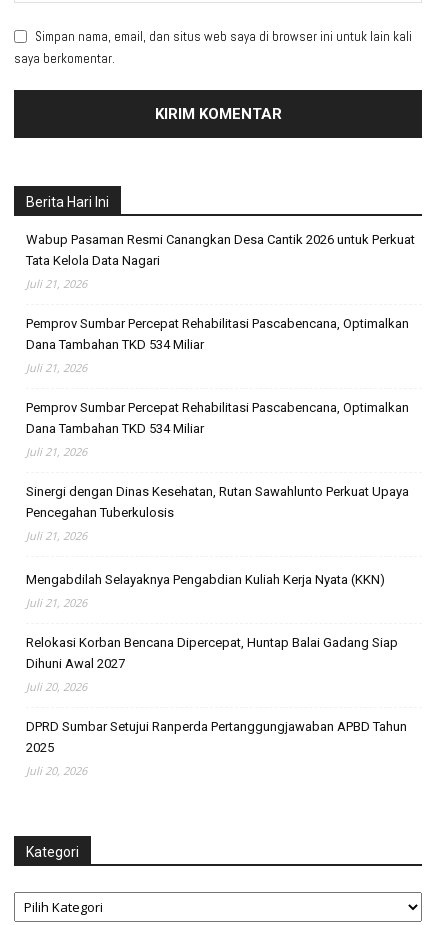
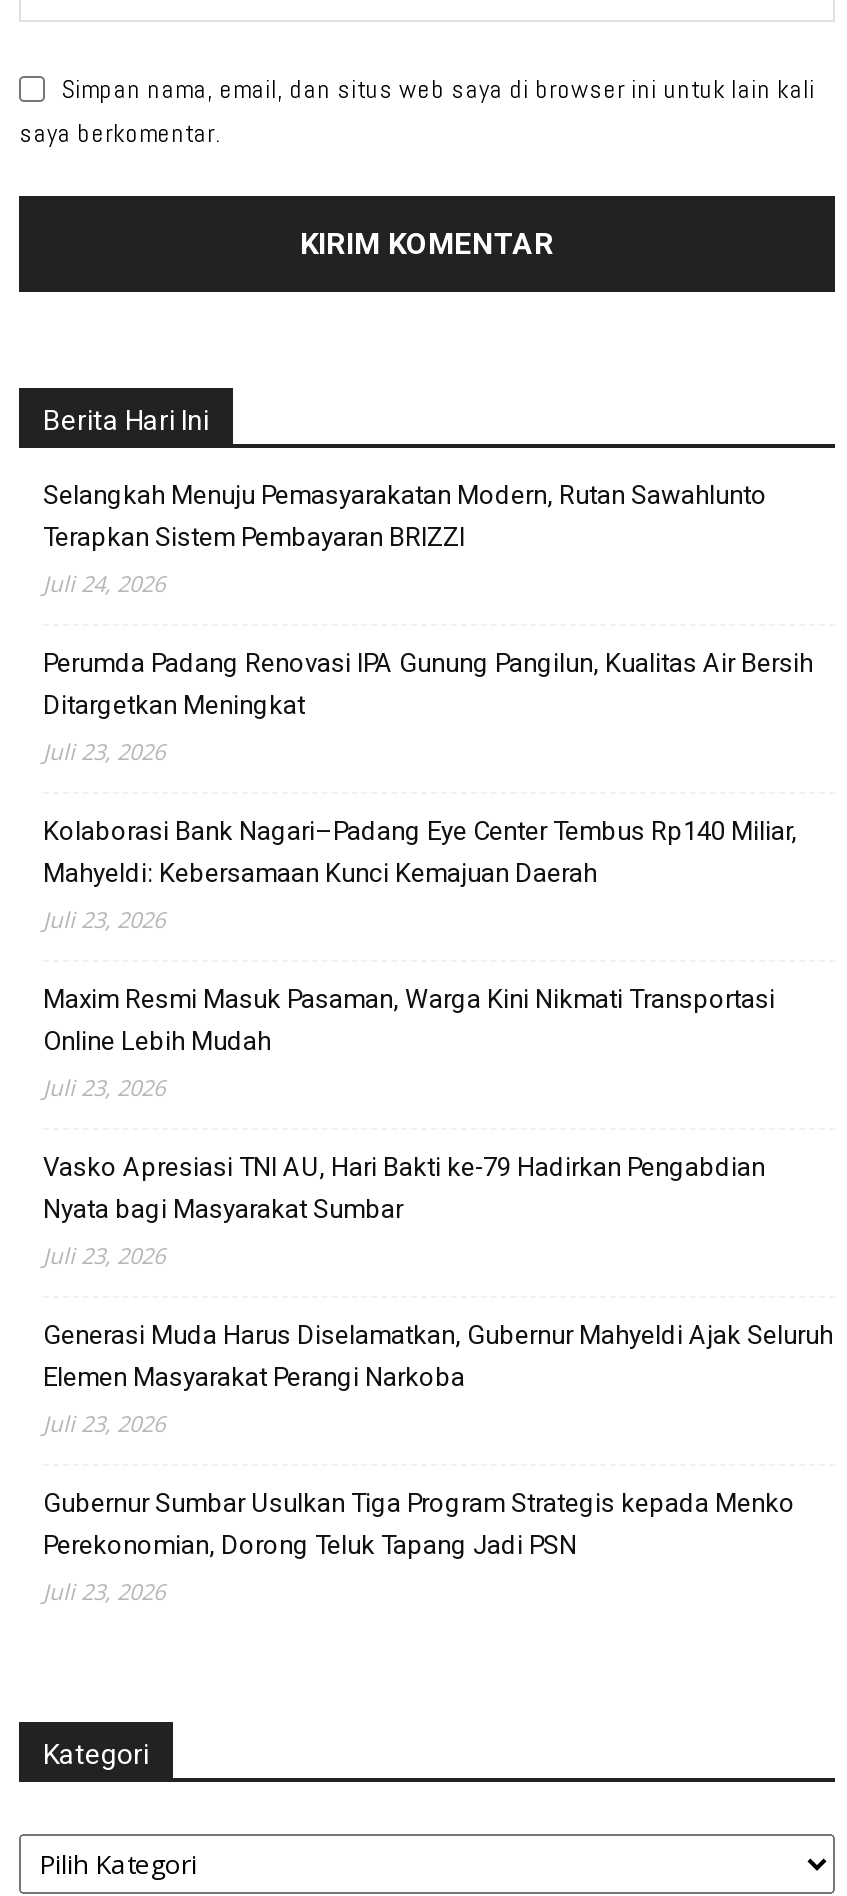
[26,232,415,268] Wabup Pasaman Resmi Canangkan Desa Cantik 2026 untuk Perkuat | Tata Kelola Data Nagari -> [43,480,767,552] Selangkah Menuju Pemasyarakatan Modern, Rutan Sawahlunto | Terapkan Sistem Pembayaran BRIZZI
[26,276,87,291] Juli 21, 2026 -> [43,568,165,598] Juli 24, 2026
[26,316,409,352] Pemprov Sumbar Percepat Rehabilitasi Pascabencana, Optimalkan | Dana Tambahan TKD 534 Miliar -> [43,648,813,720] Perumda Padang Renovasi IPA Gunung Pangilun, Kualitas Air Bersih | Ditargetkan Meningkat
[26,360,87,375] Juli 21, 2026 -> [43,736,165,766] Juli 23, 2026
[26,400,409,436] Pemprov Sumbar Percepat Rehabilitasi Pascabencana, Optimalkan | Dana Tambahan TKD 534 Miliar -> [43,816,797,888] Kolaborasi Bank Nagari–Padang Eye Center Tembus Rp140 Miliar, | Mahyeldi: Kebersamaan Kunci Kemajuan Daerah
[26,444,87,459] Juli 21, 2026 -> [43,904,165,934] Juli 23, 2026
[26,484,409,520] Sinergi dengan Dinas Kesehatan, Rutan Sawahlunto Perkuat Upaya | Pencegahan Tuberkulosis -> [43,984,775,1056] Maxim Resmi Masuk Pasaman, Warga Kini Nikmati Transportasi | Online Lebih Mudah
[26,528,87,543] Juli 21, 2026 -> [43,1072,165,1102] Juli 23, 2026
[26,572,385,587] Mengabdilah Selayaknya Pengabdian Kuliah Kerja Nyata (KKN) -> [43,1152,765,1224] Vasko Apresiasi TNI AU, Hari Bakti ke-79 Hadirkan Pengabdian | Nyata bagi Masyarakat Sumbar
[26,595,87,610] Juli 21, 2026 -> [43,1240,165,1270] Juli 23, 2026
[26,635,398,671] Relokasi Korban Bencana Dipercepat, Huntap Balai Gadang Siap | Dihuni Awal 2027 -> [43,1320,833,1392] Generasi Muda Harus Diselamatkan, Gubernur Mahyeldi Ajak Seluruh | Elemen Masyarakat Perangi Narkoba
[26,679,87,694] Juli 20, 2026 -> [43,1408,165,1438] Juli 23, 2026
[26,719,407,755] DPRD Sumbar Setujui Ranperda Pertanggungjawaban APBD Tahun | 2025 -> [43,1488,795,1560] Gubernur Sumbar Usulkan Tiga Program Strategis kepada Menko | Perekonomian, Dorong Teluk Tapang Jadi PSN
[26,763,87,778] Juli 20, 2026 -> [43,1576,165,1606] Juli 23, 2026

